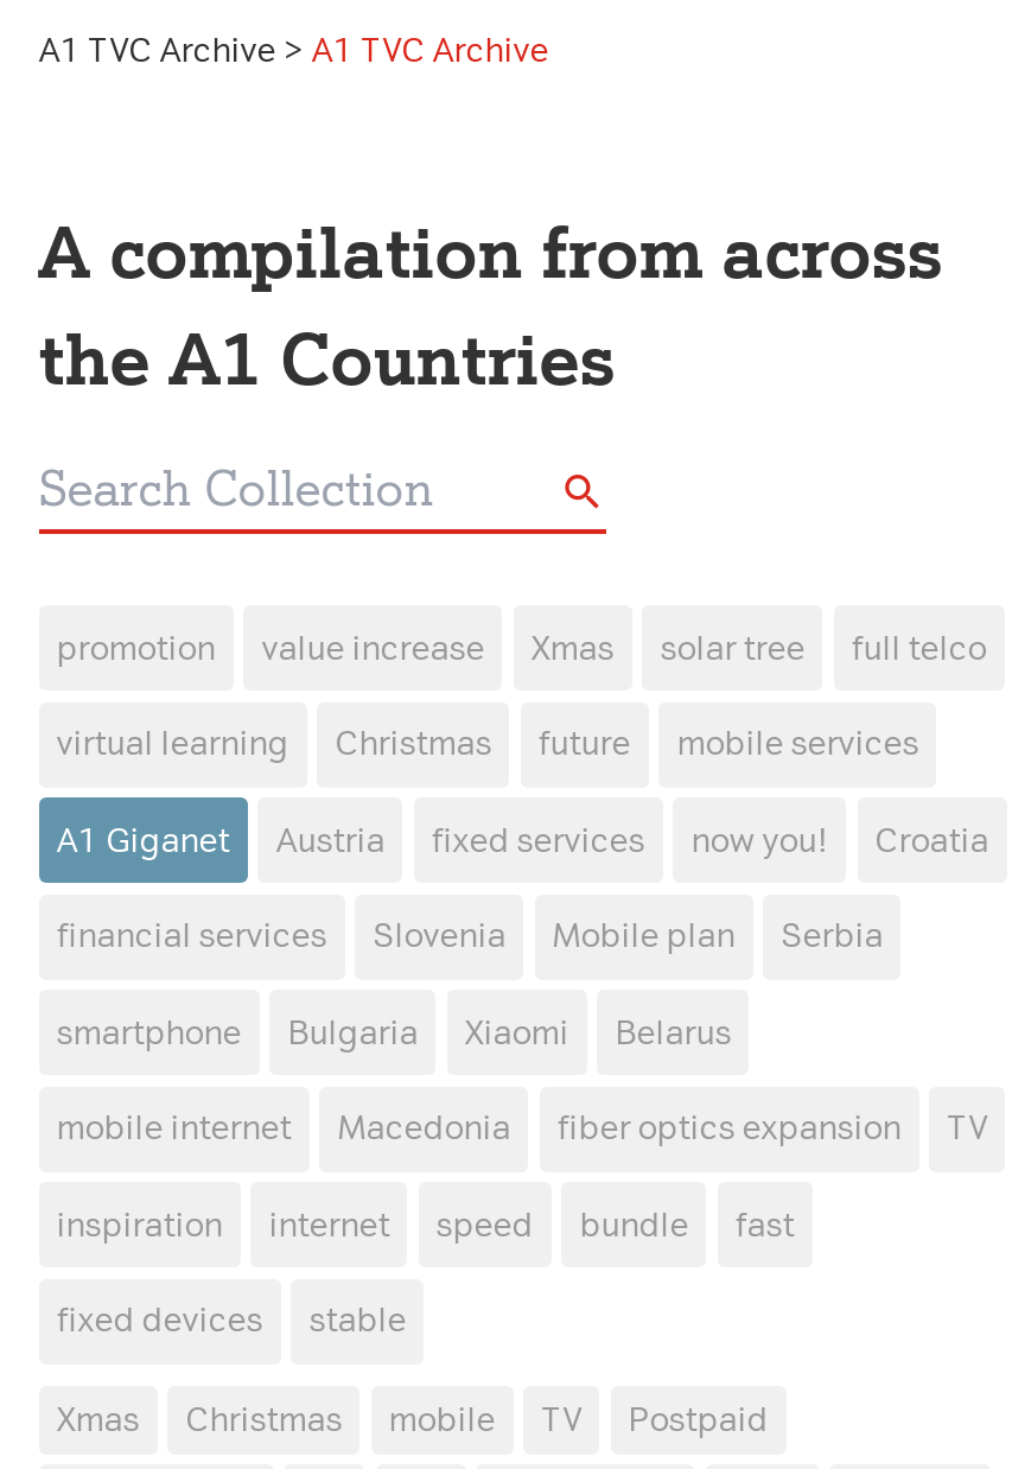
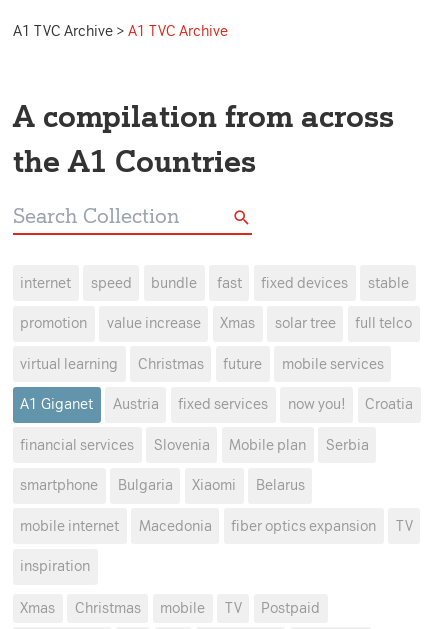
moved [56,628,989,1245] -> [20,315,413,575]: promotion | value increase | Xmas | ... | TV | inspiration
moved [56,1204,794,1341] -> [20,274,409,291]: internet | speed | bundle | fast | fixed devices | stable

